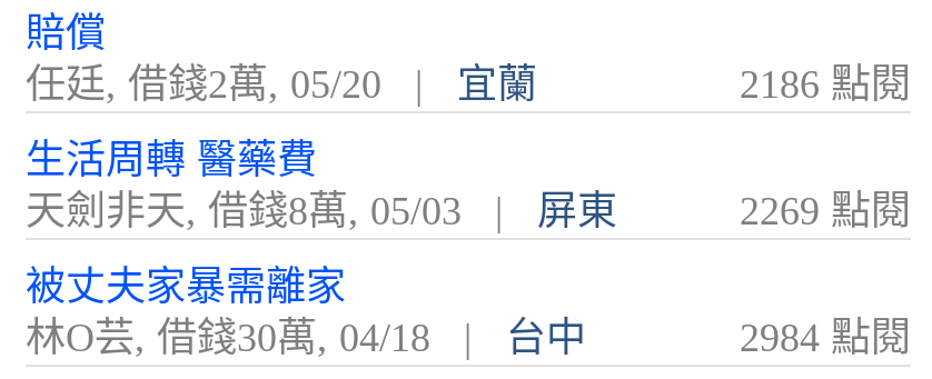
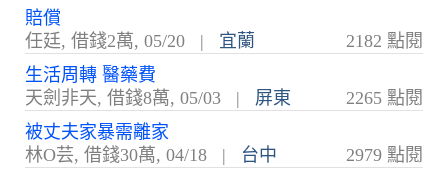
[740,62,911,107] 2186 點閱 -> [346,31,423,51] 2182 點閱
[740,189,911,233] 2269 點閱 -> [346,88,423,108] 2265 點閱
[740,316,911,360] 2984 點閱 -> [346,145,423,165] 2979 點閱

